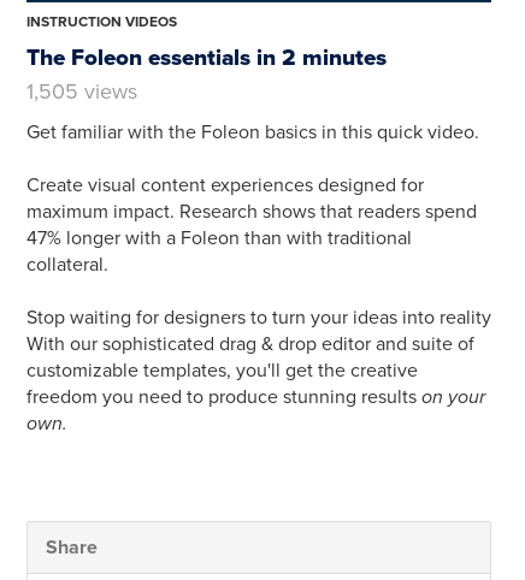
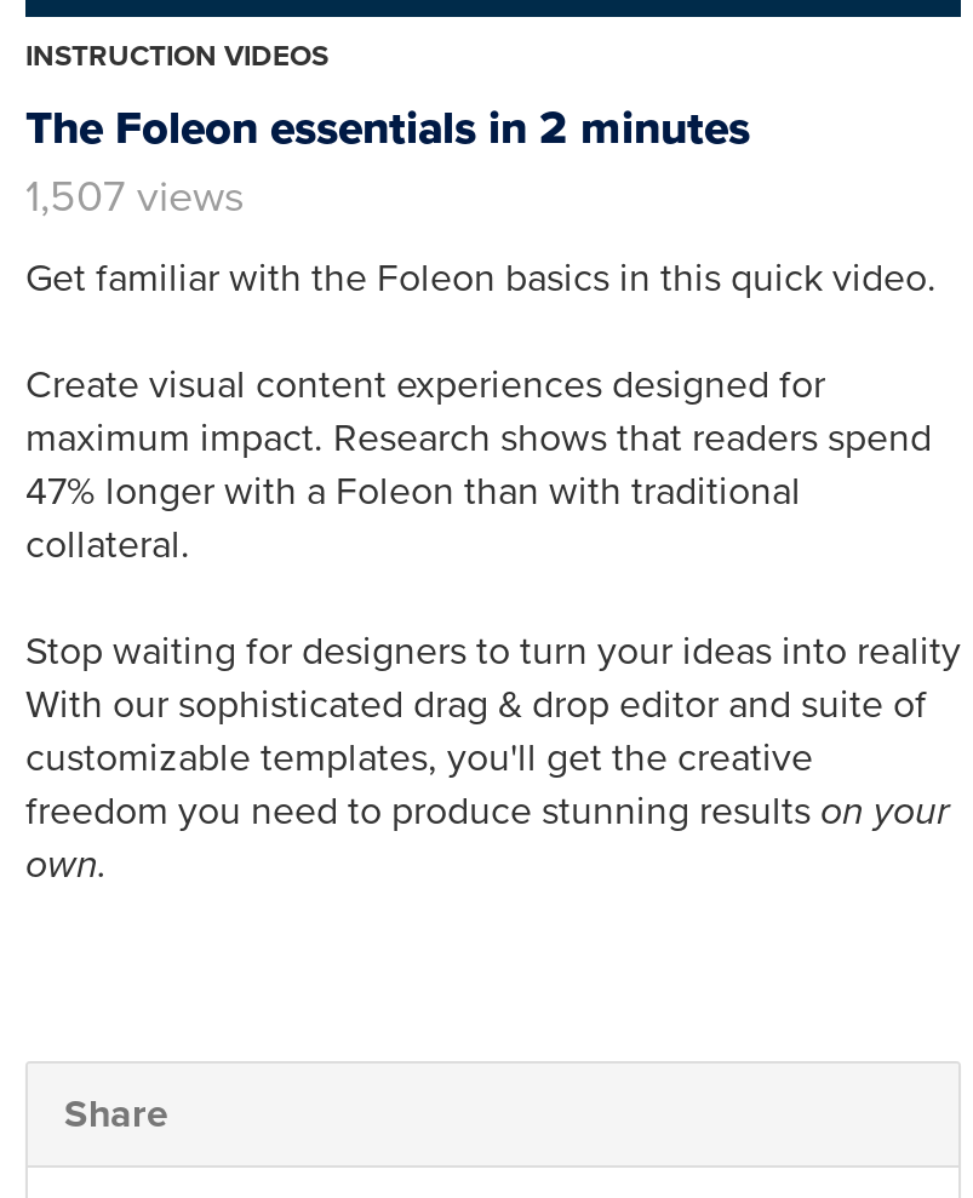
[26,78,137,105] 1,505 views -> [25,170,244,223] 1,507 views

